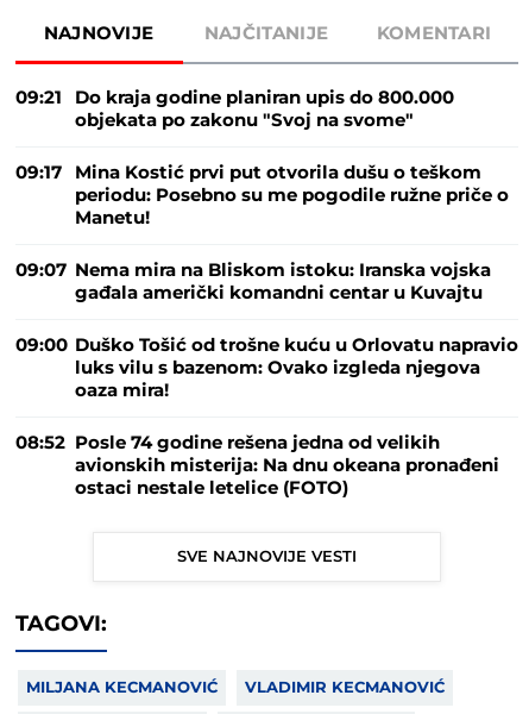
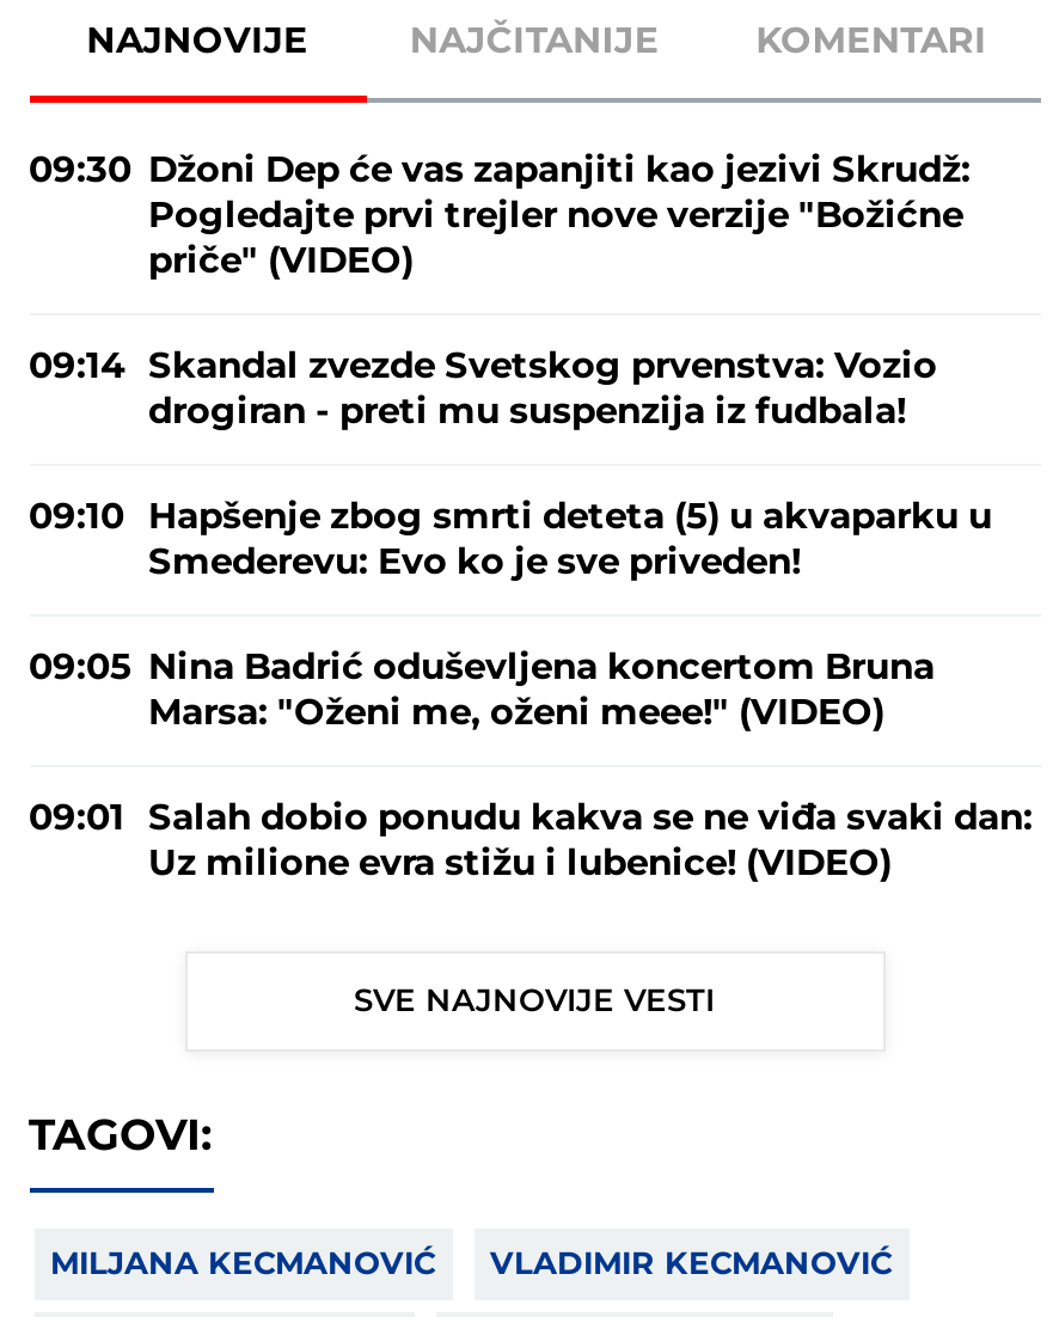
[15,85,61,112] 09:21 -> [29,144,131,199] 09:30
[74,85,454,135] Do kraja godine planiran upis do 800.000 | objekata po zakonu "Svoj na svome" -> [148,144,971,290] Džoni Dep će vas zapanjiti kao jezivi Skrudž: | Pogledajte prvi trejler nove verzije "Božićne | priče" (VIDEO)
[15,160,61,187] 09:17 -> [29,340,124,395] 09:14
[74,160,508,233] Mina Kostić prvi put otvorila dušu o teškom | periodu: Posebno su me pogodile ružne priče o | Manetu! -> [148,340,937,441] Skandal zvezde Svetskog prvenstva: Vozio | drogiran - preti mu suspenzija iz fudbala!
[15,258,66,285] 09:07 -> [29,491,124,546] 09:10
[74,258,490,307] Nema mira na Bliskom istoku: Iranska vojska | gađala američki komandni centar u Kuvajtu -> [148,491,992,591] Hapšenje zbog smrti deteta (5) u akvaparku u | Smederevu: Evo ko je sve priveden!
[15,332,67,360] 09:00 -> [29,642,131,697] 09:05
[74,332,518,405] Duško Tošić od trošne kuću u Orlovatu napravio | luks vilu s bazenom: Ovako izgleda njegova | oaza mira! -> [148,642,935,742] Nina Badrić oduševljena koncertom Bruna | Marsa: "Oženi me, oženi meee!" (VIDEO)
[15,430,65,457] 08:52 -> [29,792,124,847] 09:01
[74,430,499,503] Posle 74 godine rešena jedna od velikih | avionskih misterija: Na dnu okeana pronađeni | ostaci nestale letelice (FOTO) -> [148,792,1033,893] Salah dobio ponudu kakva se ne viđa svaki dan: | Uz milione evra stižu i lubenice! (VIDEO)

